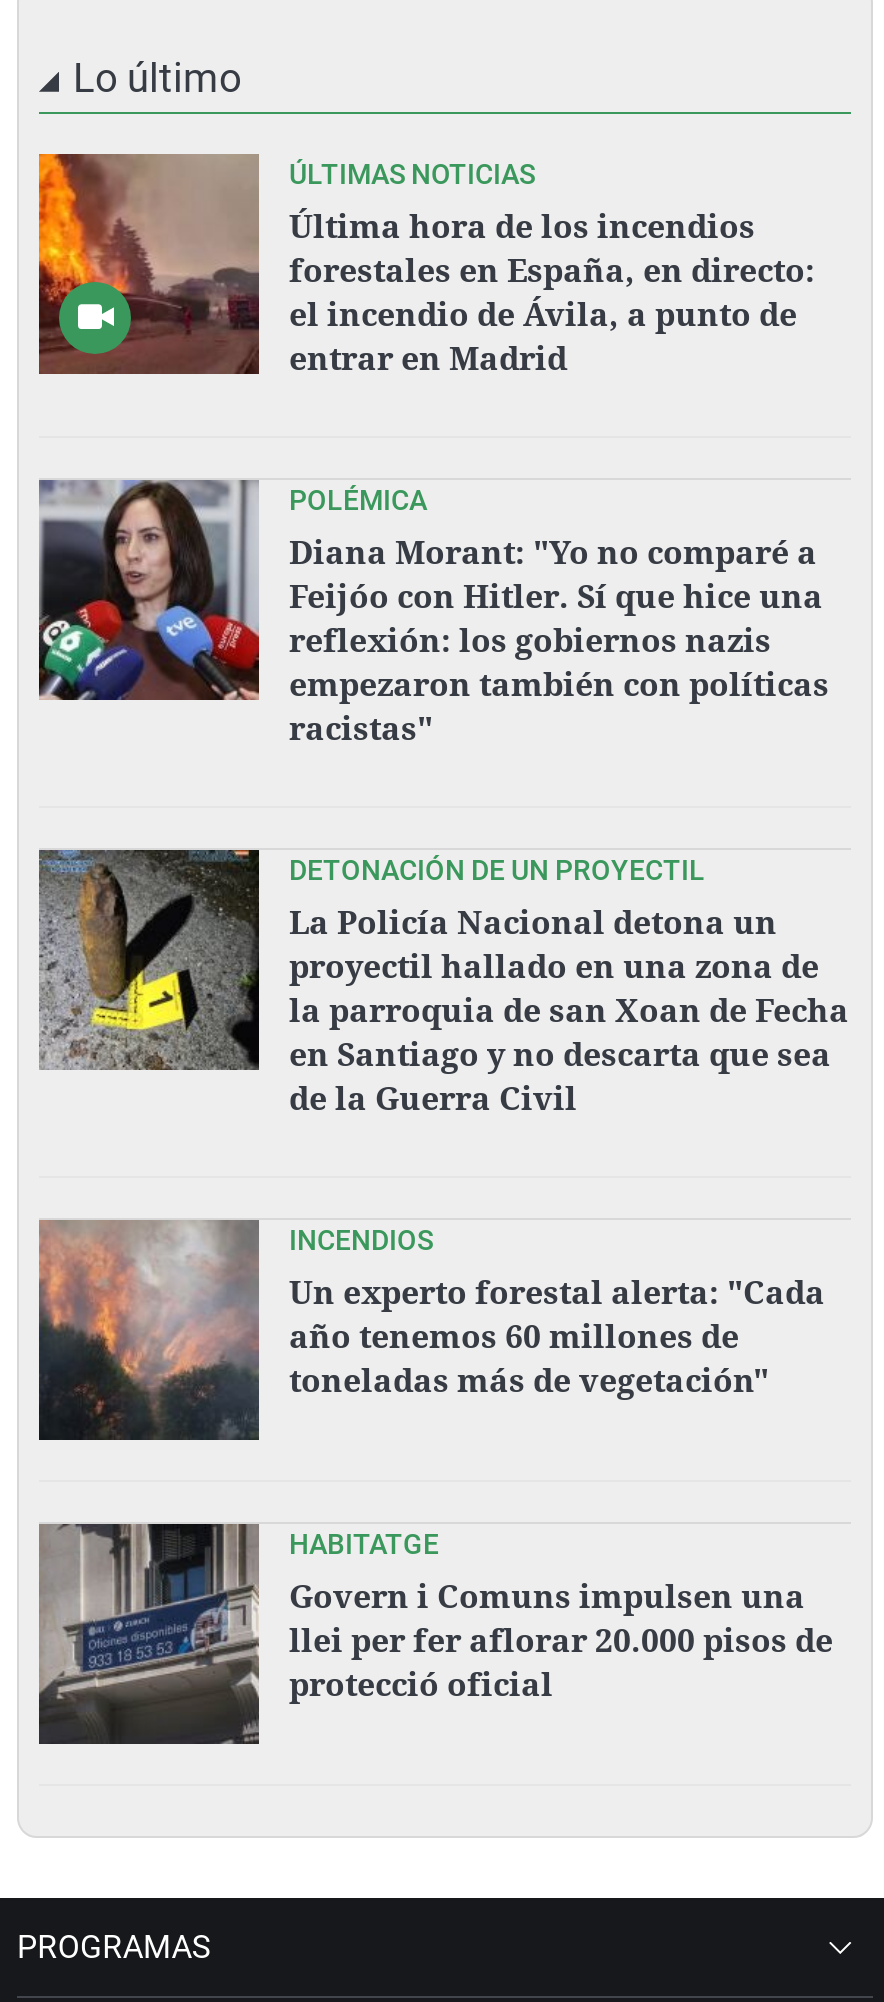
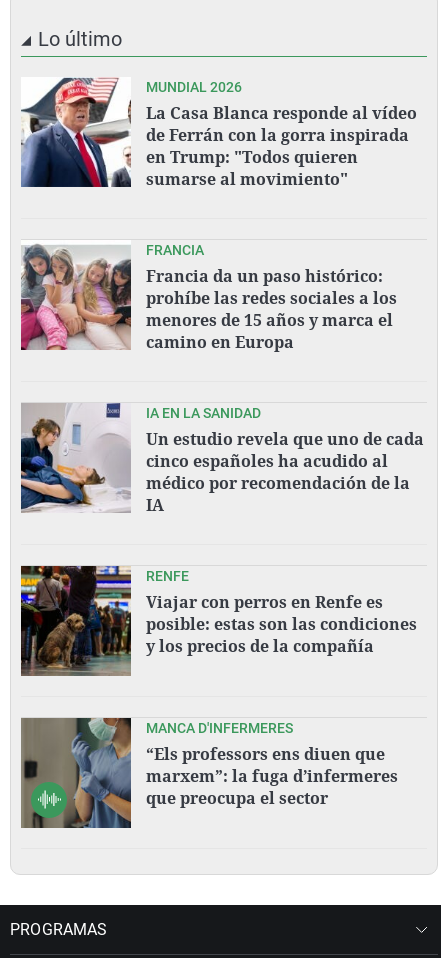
[37,152,815,380] [image] | ÚLTIMAS NOTICIAS | Última hora de los incendios | forestales en España, en directo: | el incendio de Ávila, a punto de | entrar en Madrid -> [20,77,417,190] [image] | MUNDIAL 2026 | La Casa Blanca responde al vídeo | de Ferrán con la gorra inspirada | en Trump: "Todos quieren | sumarse al movimiento"
[37,478,829,750] [image] | POLÉMICA | Diana Morant: "Yo no comparé a | Feijóo con Hitler. Sí que hice una | reflexión: los gobiernos nazis | empezaron también con políticas | racistas" -> [20,240,397,353] [image] | FRANCIA | Francia da un paso histórico: | prohíbe las redes sociales a los | menores de 15 años y marca el | camino en Europa
[39,848,849,1120] [image] | DETONACIÓN DE UN PROYECTIL | La Policía Nacional detona un | proyectil hallado en una zona de | la parroquia de san Xoan de Fecha | en Santiago y no descarta que sea | de la Guerra Civil -> [21,402,424,516] [image] | IA EN LA SANIDAD | Un estudio revela que uno de cada | cinco españoles ha acudido al | médico por recomendación de la | IA
[37,1220,825,1442] [image] | INCENDIOS | Un experto forestal alerta: "Cada | año tenemos 60 millones de | toneladas más de vegetación" -> [20,565,417,677] [image] | RENFE | Viajar con perros en Renfe es | posible: estas son las condiciones | y los precios de la compañía
[37,1522,833,1746] [image] | HABITATGE | Govern i Comuns impulsen una | llei per fer aflorar 20.000 pisos de | protecció oficial -> [22,717,398,829] [image] | MANCA D'INFERMERES | “Els professors ens diuen que | marxem”: la fuga d’infermeres | que preocupa el sector

